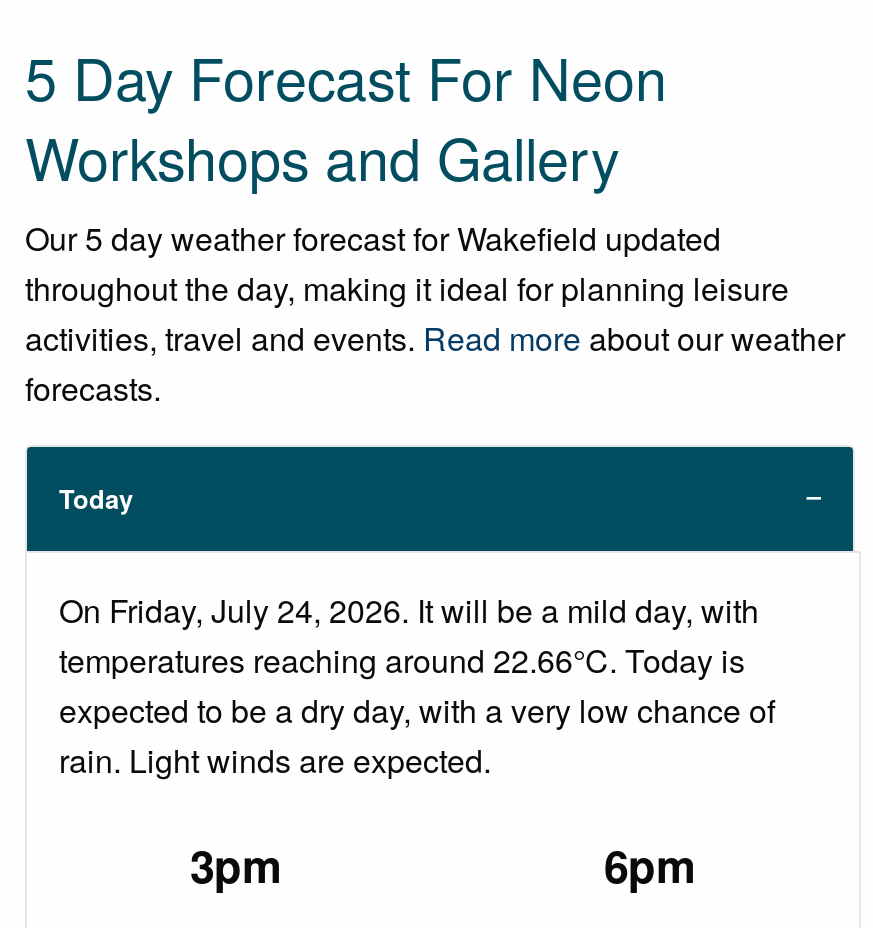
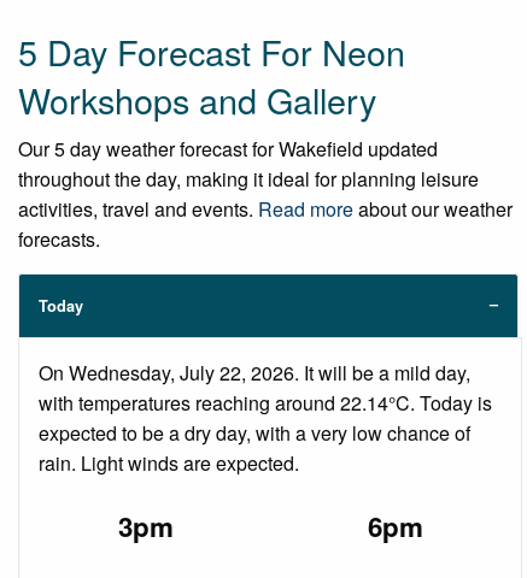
[59,588,759,684] On Friday, July 24, 2026. It will be a mild day, with | temperatures reaching around 22.66°C. Today is -> [39,359,492,417] On Wednesday, July 22, 2026. It will be a mild day, | with temperatures reaching around 22.14°C. Today is

